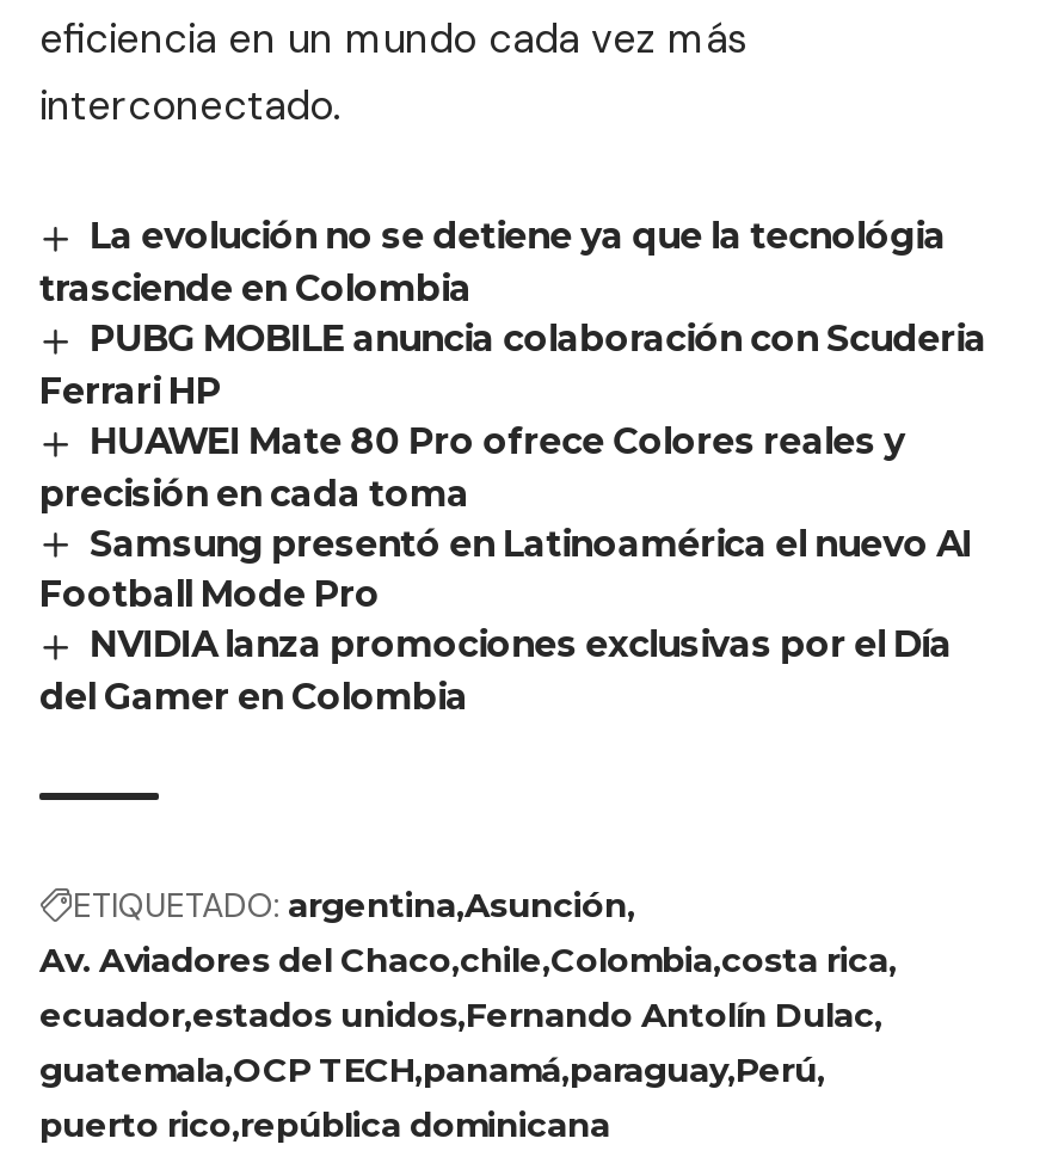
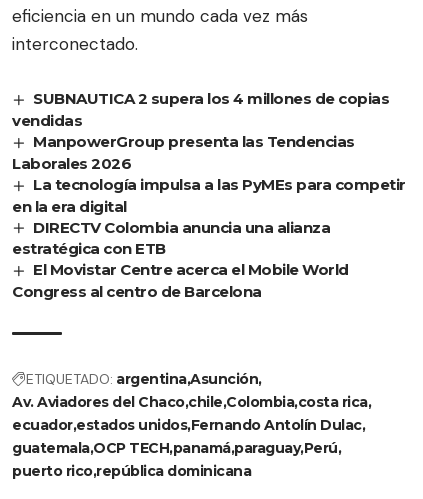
[39,212,987,720] La evolución no se detiene ya que la tecnológia | trasciende en Colombia | PUBG MOBILE anuncia colaboración con Scuderia | Ferrari HP | HUAWEI Mate 80 Pro ofrece Colores reales y | precisión en cada toma | Samsung presentó en Latinoamérica el nuevo AI | Football Mode Pro | NVIDIA lanza promociones exclusivas por el Día | del Gamer en Colombia -> [12,89,406,301] SUBNAUTICA 2 supera los 4 millones de copias | vendidas | ManpowerGroup presenta las Tendencias | Laborales 2026 | La tecnología impulsa a las PyMEs para competir | en la era digital | DIRECTV Colombia anuncia una alianza | estratégica con ETB | El Movistar Centre acerca el Mobile World | Congress al centro de Barcelona

